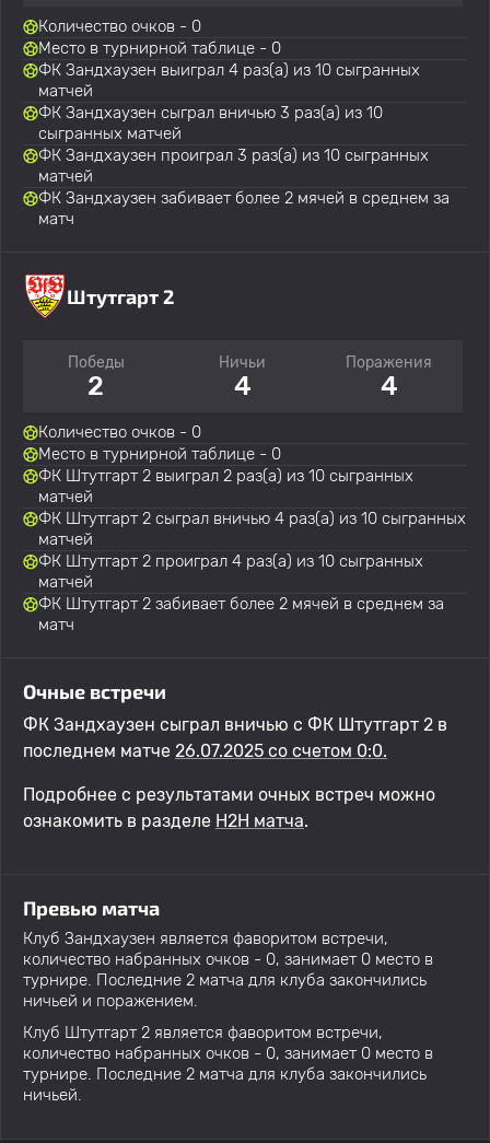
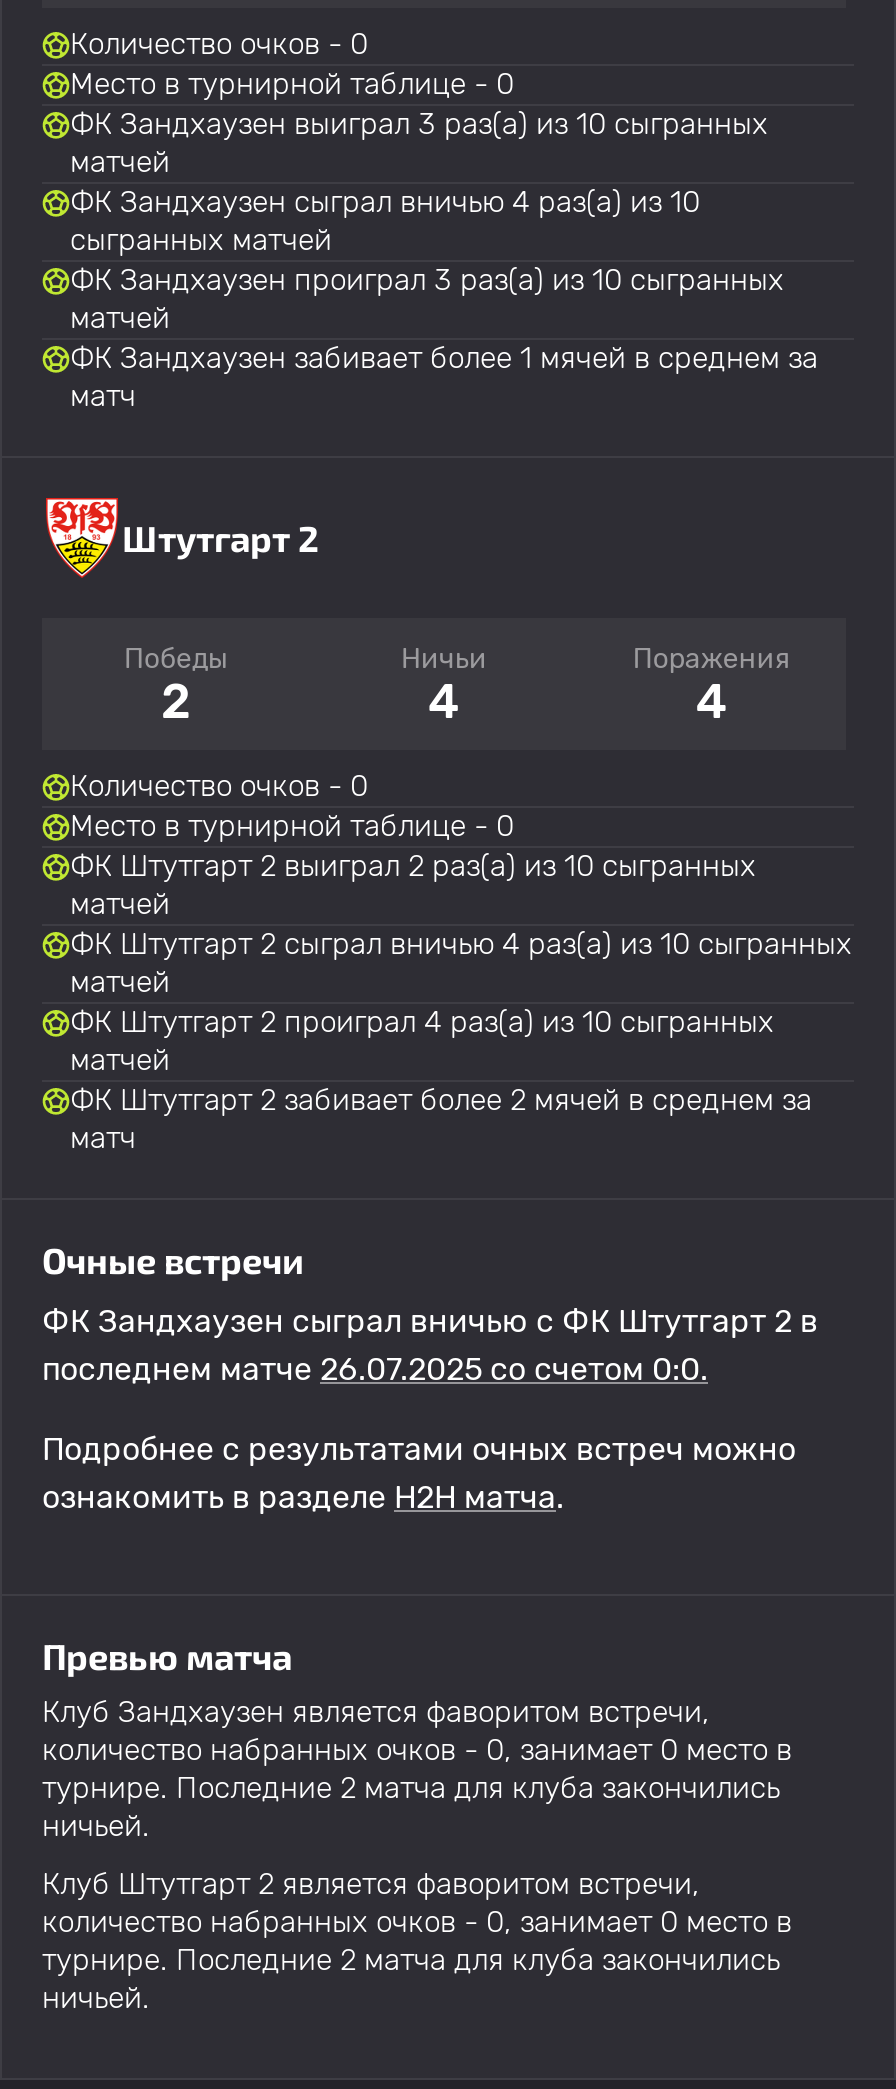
[38,60,420,80] ФК Зандхаузен выиграл 4 раз(а) из 10 сыгранных -> [70,106,768,142] ФК Зандхаузен выиграл 3 раз(а) из 10 сыгранных
[38,103,383,123] ФК Зандхаузен сыграл вничью 3 раз(а) из 10 -> [70,184,700,220] ФК Зандхаузен сыграл вничью 4 раз(а) из 10
[38,188,450,208] ФК Зандхаузен забивает более 2 мячей в среднем за -> [70,340,818,376] ФК Зандхаузен забивает более 1 мячей в среднем за
[23,991,198,1011] ничьей и поражением. -> [42,1808,150,1844] ничьей.

